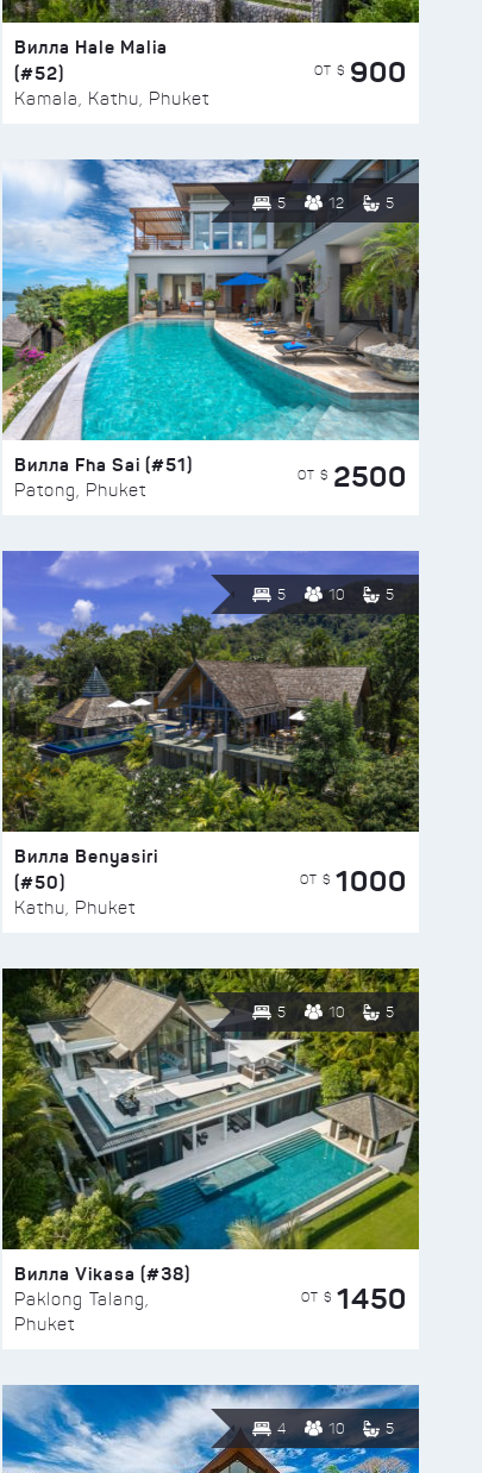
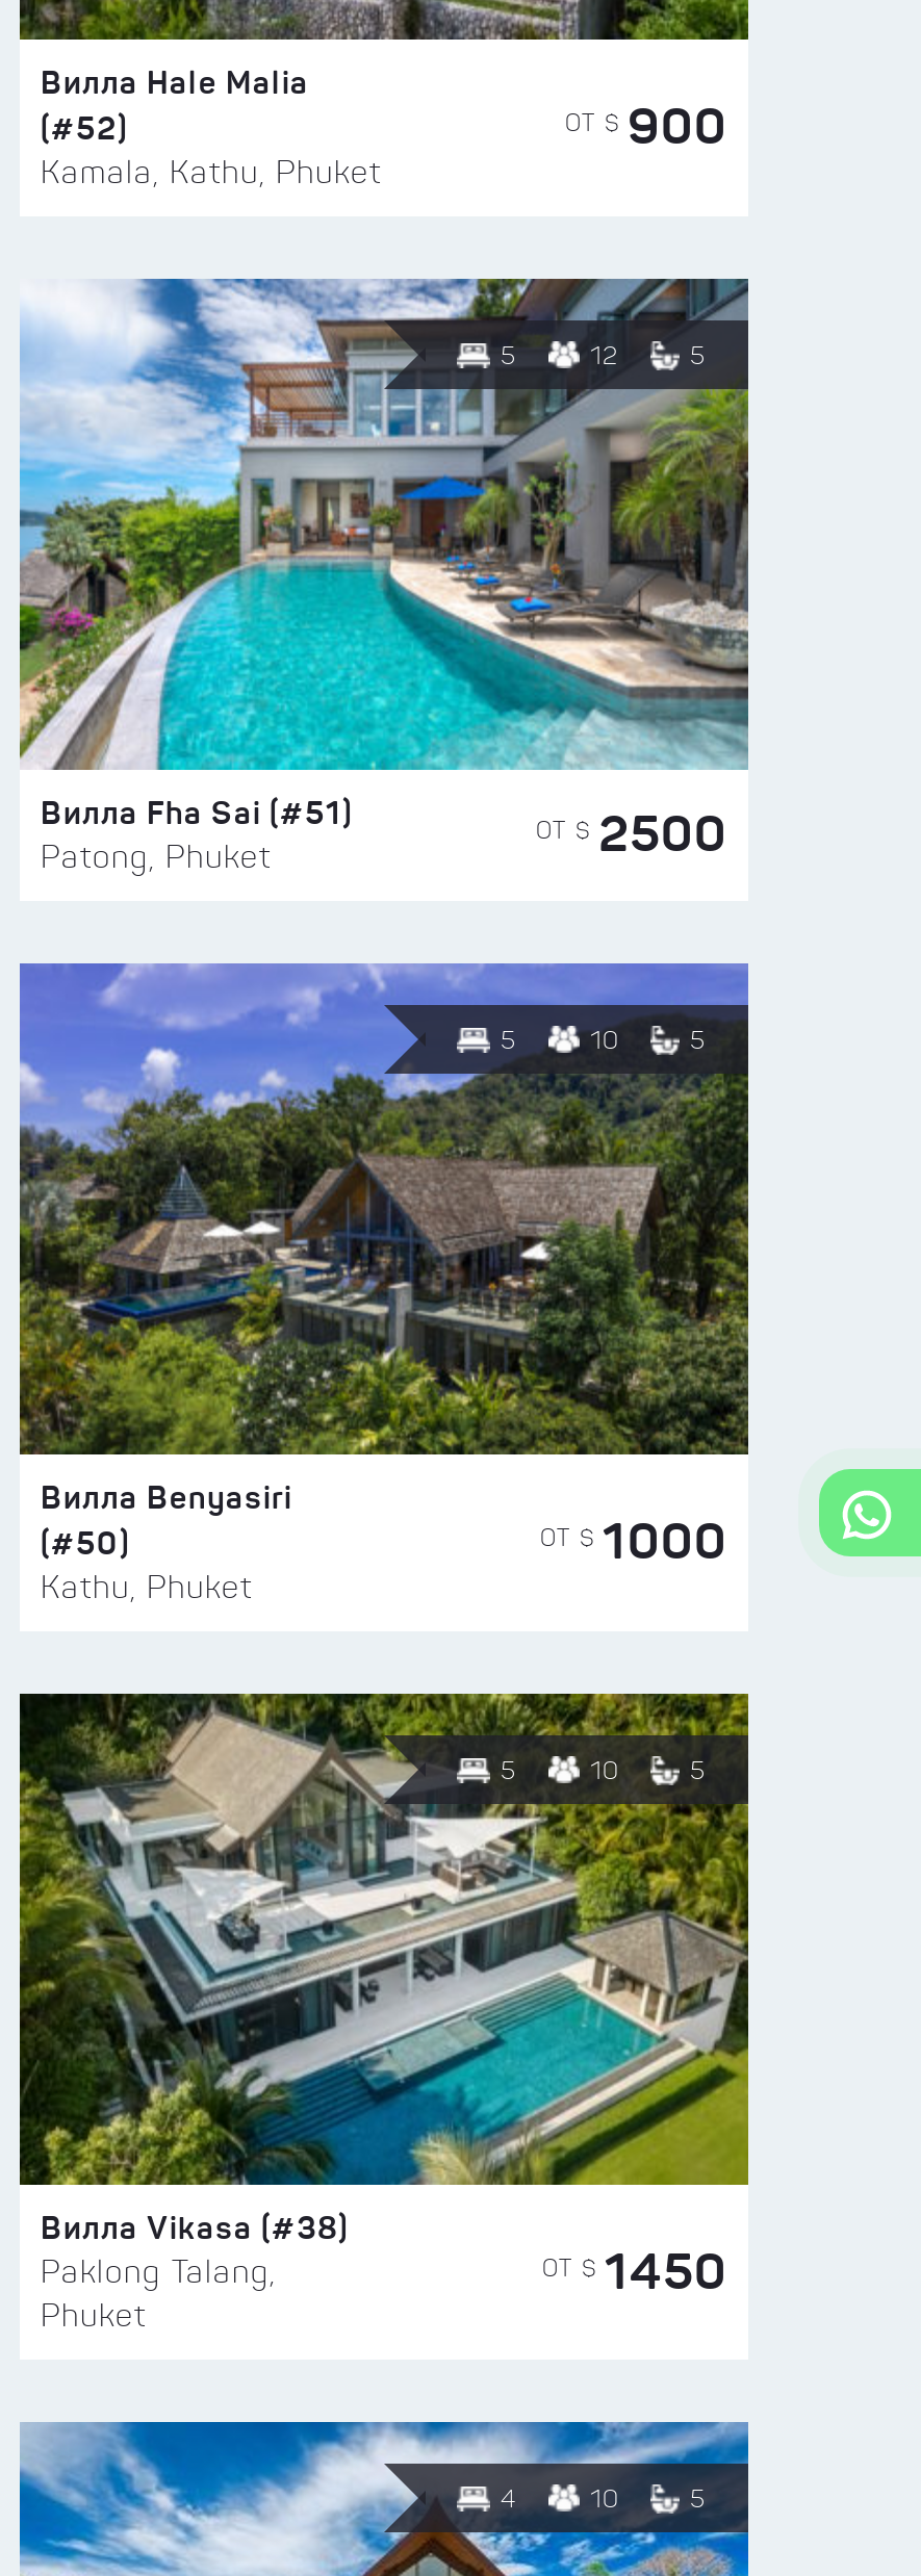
none -> [817,1467,915,1559] [image]

